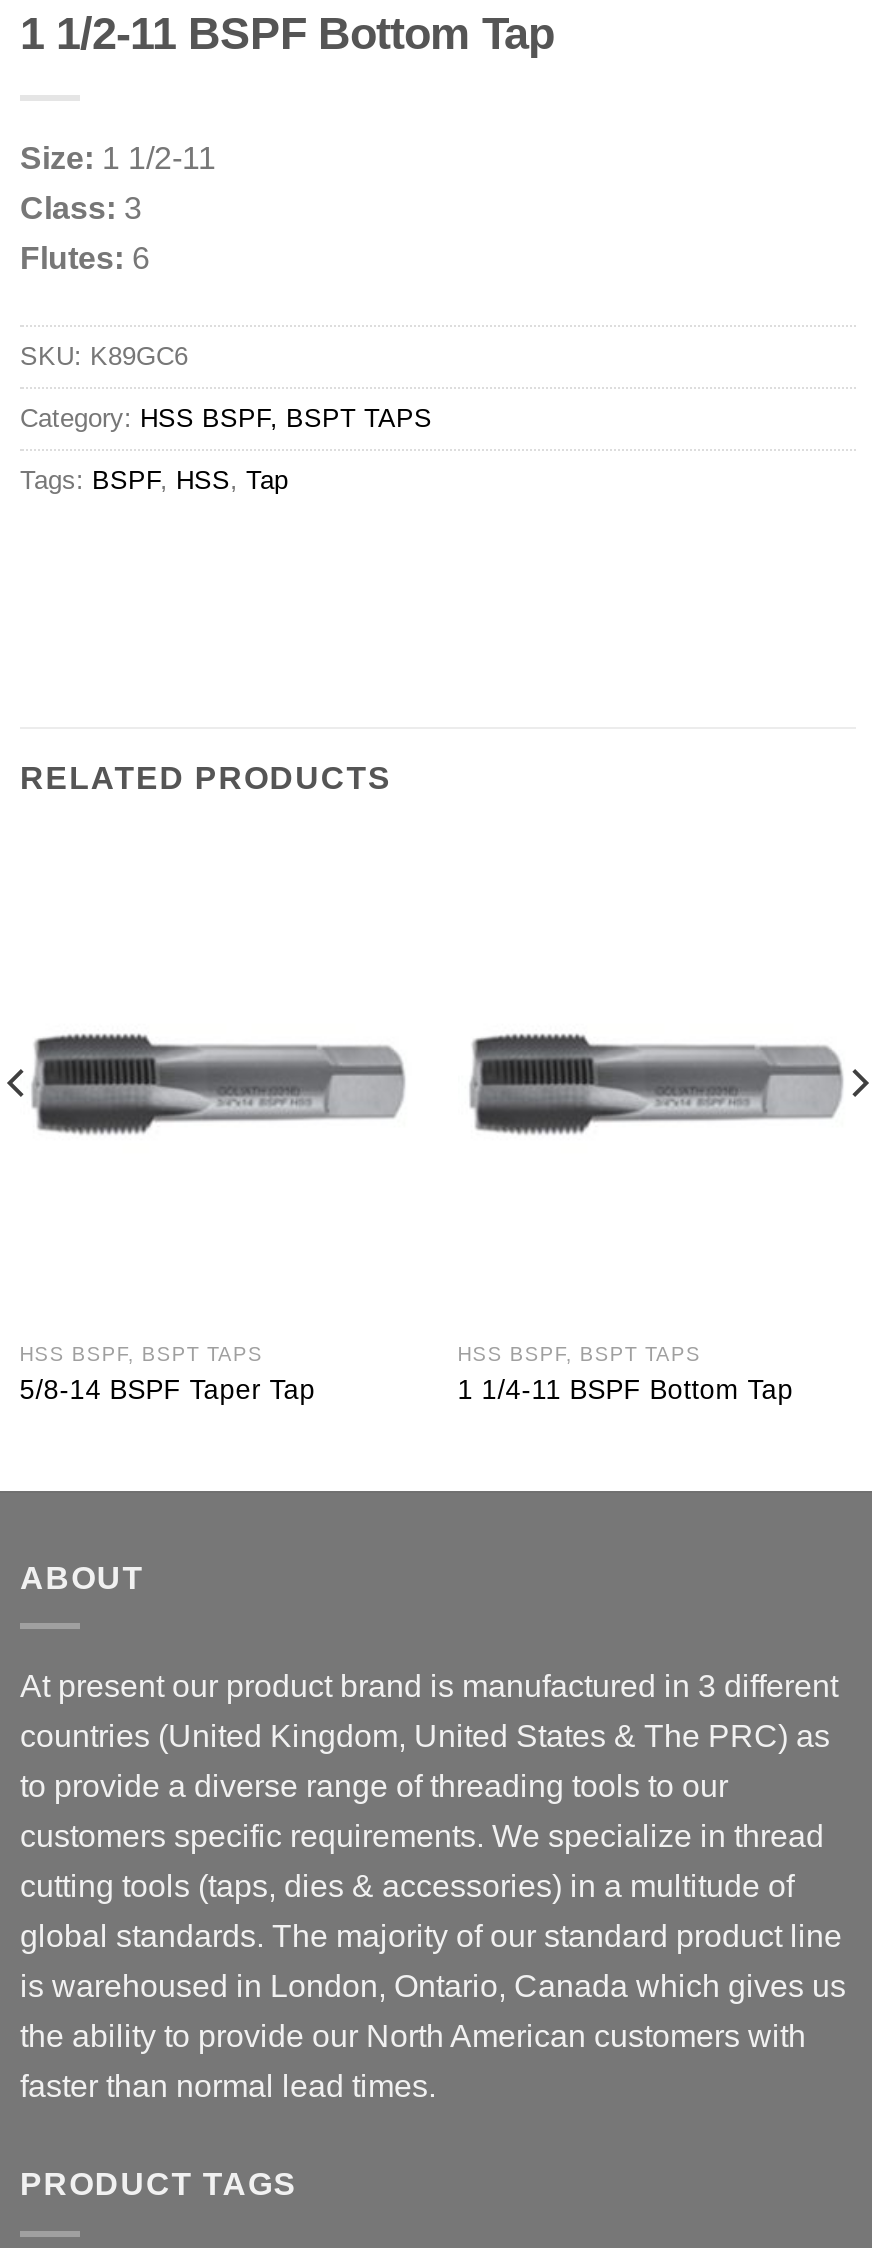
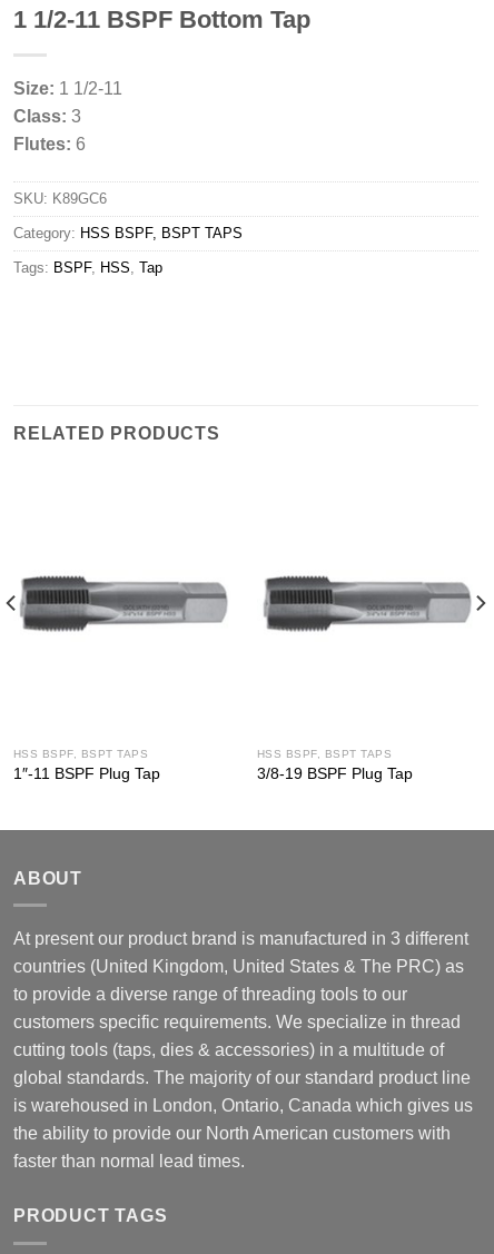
[20,1375,316,1405] 5/8-14 BSPF Taper Tap -> [13,765,160,782] 1″-11 BSPF Plug Tap
[458,1375,794,1405] 1 1/4-11 BSPF Bottom Tap -> [257,765,413,782] 3/8-19 BSPF Plug Tap

